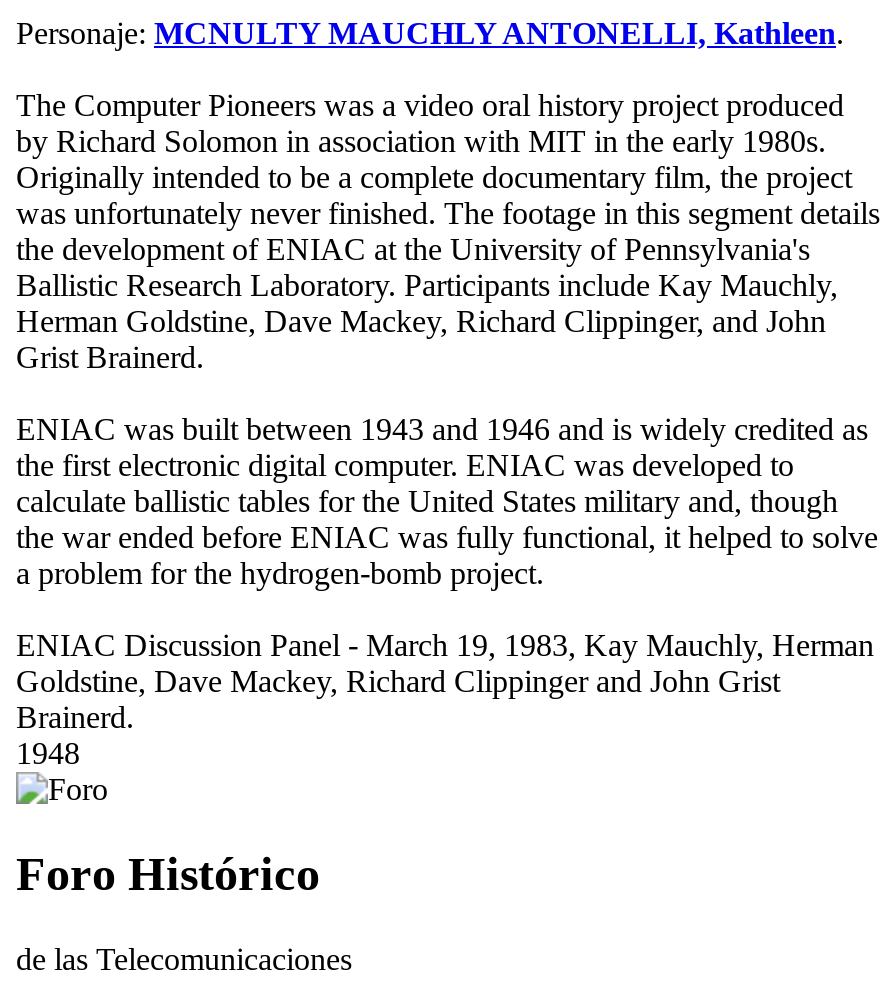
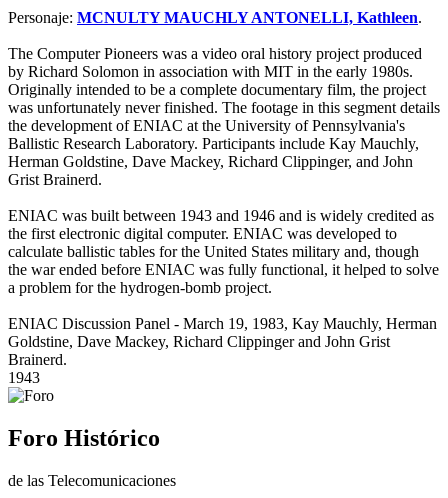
[16,737,80,771] 1948 -> [8,369,40,386] 1943

